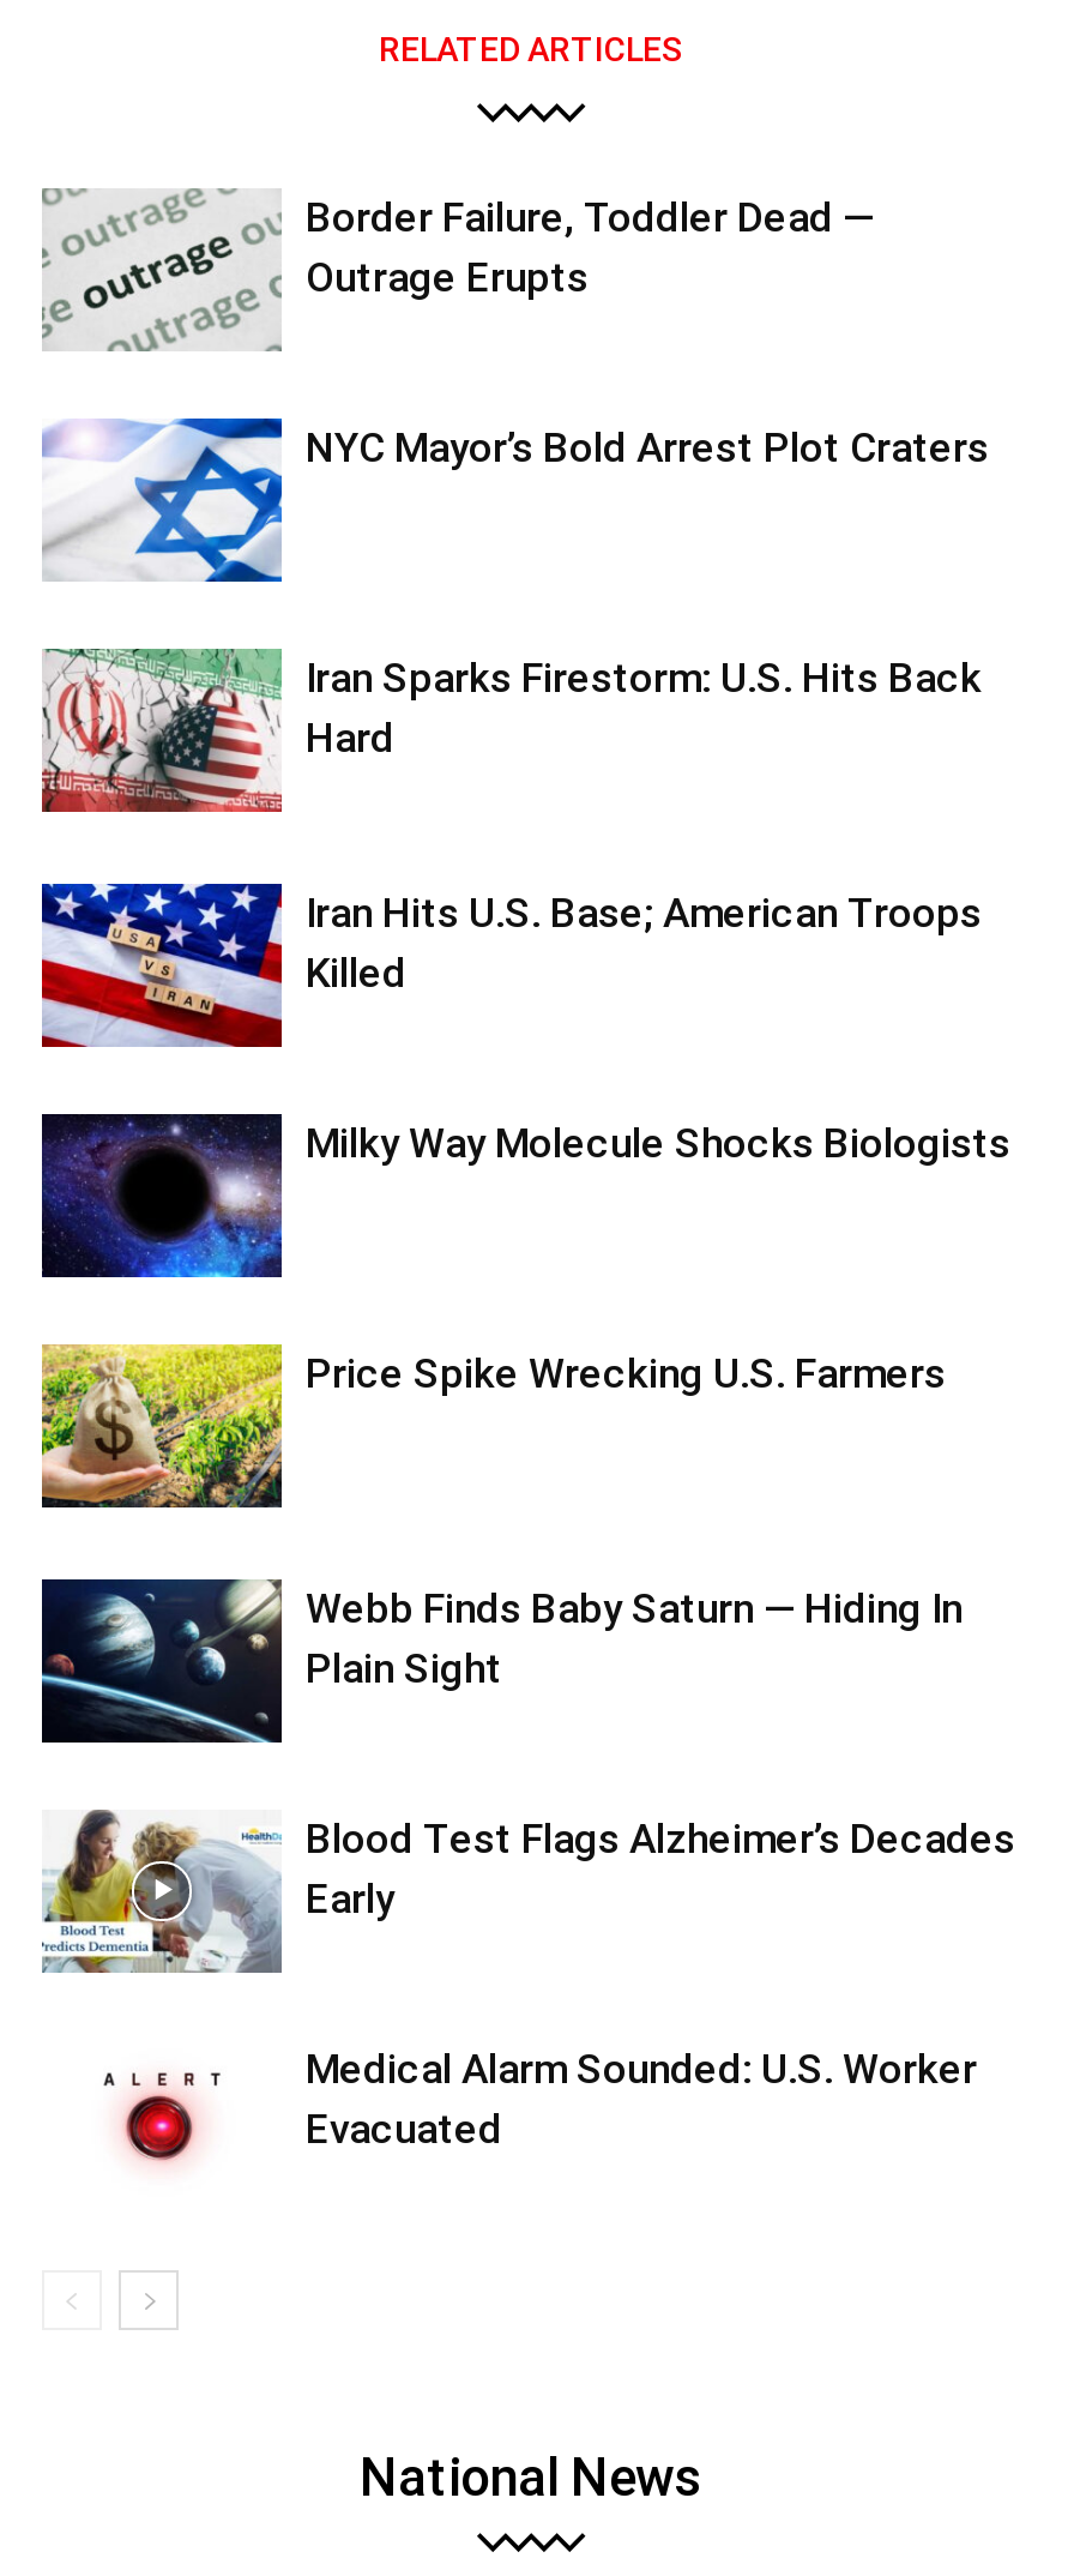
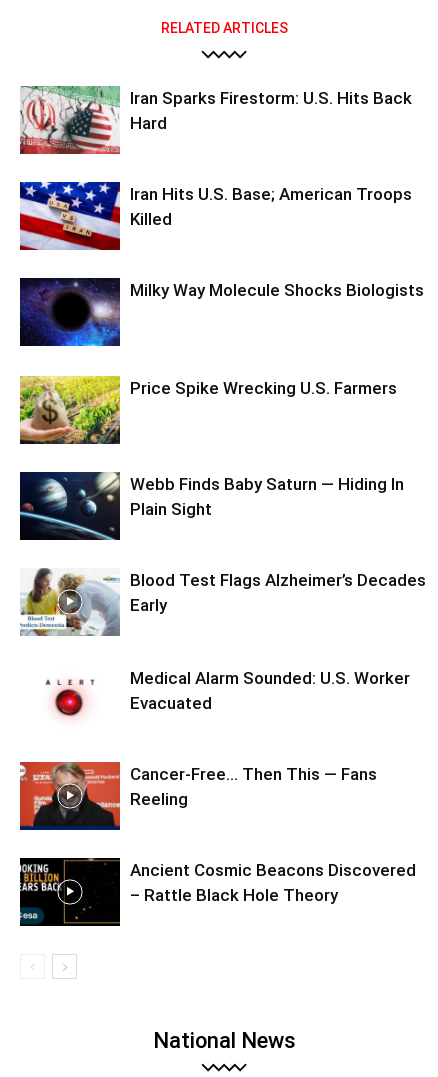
[42,191,874,351] [image] | Border Failure, Toddler Dead — | Outrage Erupts -> none
[42,416,989,584] [image] | NYC Mayor’s Bold Arrest Plot Craters -> none
moved [37,644,1015,2151] -> [18,84,426,712]: [image] | Iran Sparks Firestorm: U.S. Hits Back | Hard | ... | Medical Alarm Sounded: U.S. Worker | Evacuated
none -> [19,761,377,831] [image] | Cancer-Free… Then This — Fans | Reeling
none -> [19,857,416,927] [image] | Ancient Cosmic Beacons Discovered | – Rattle Black Hole Theory

